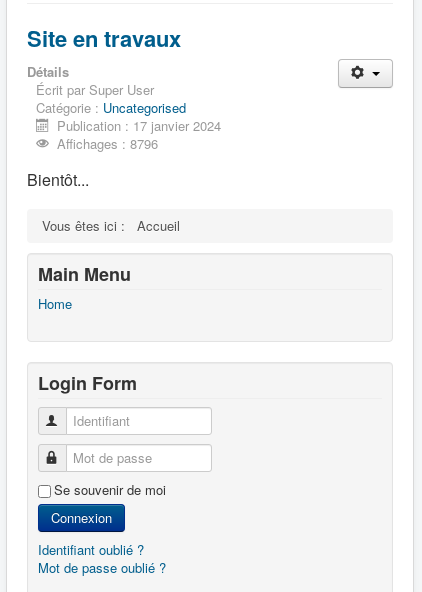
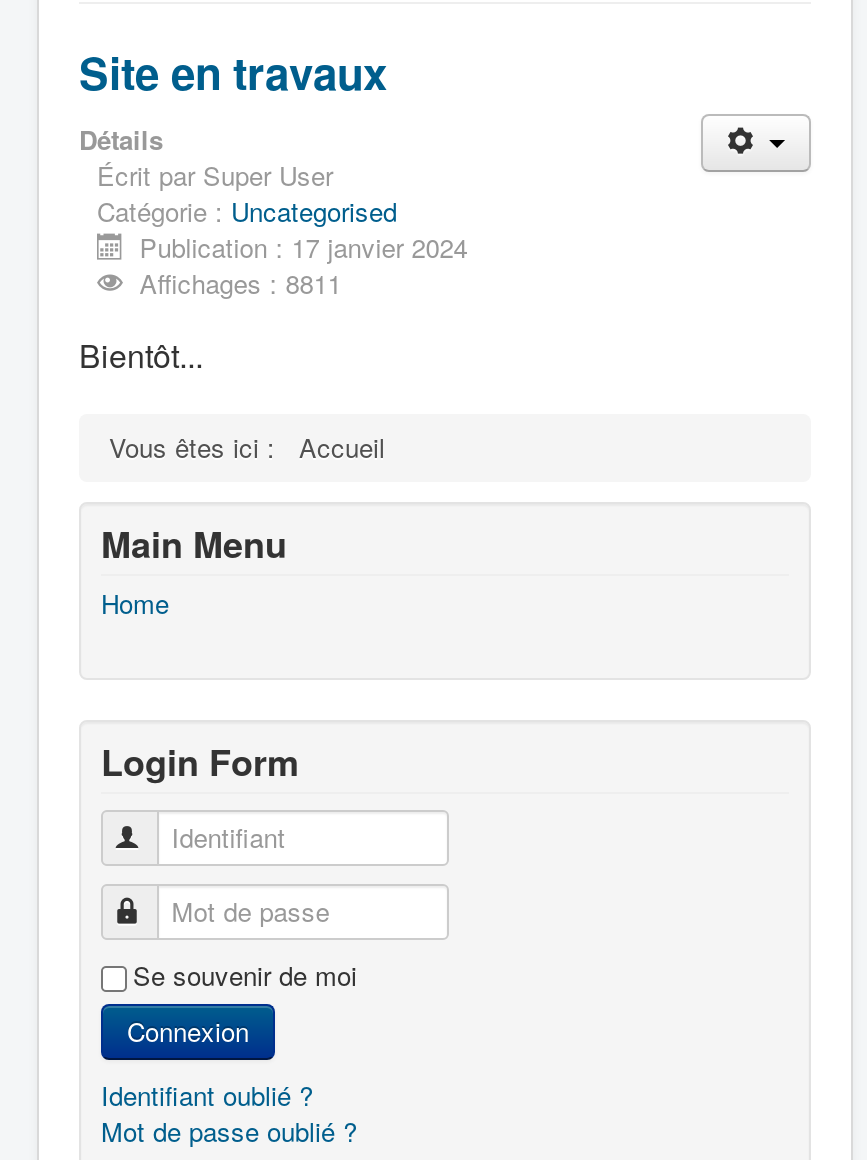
[57,134,158,153] Affichages : 8796 -> [139,264,341,302] Affichages : 8811

